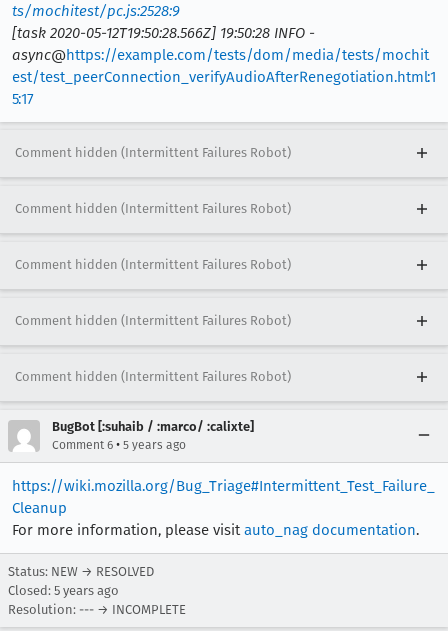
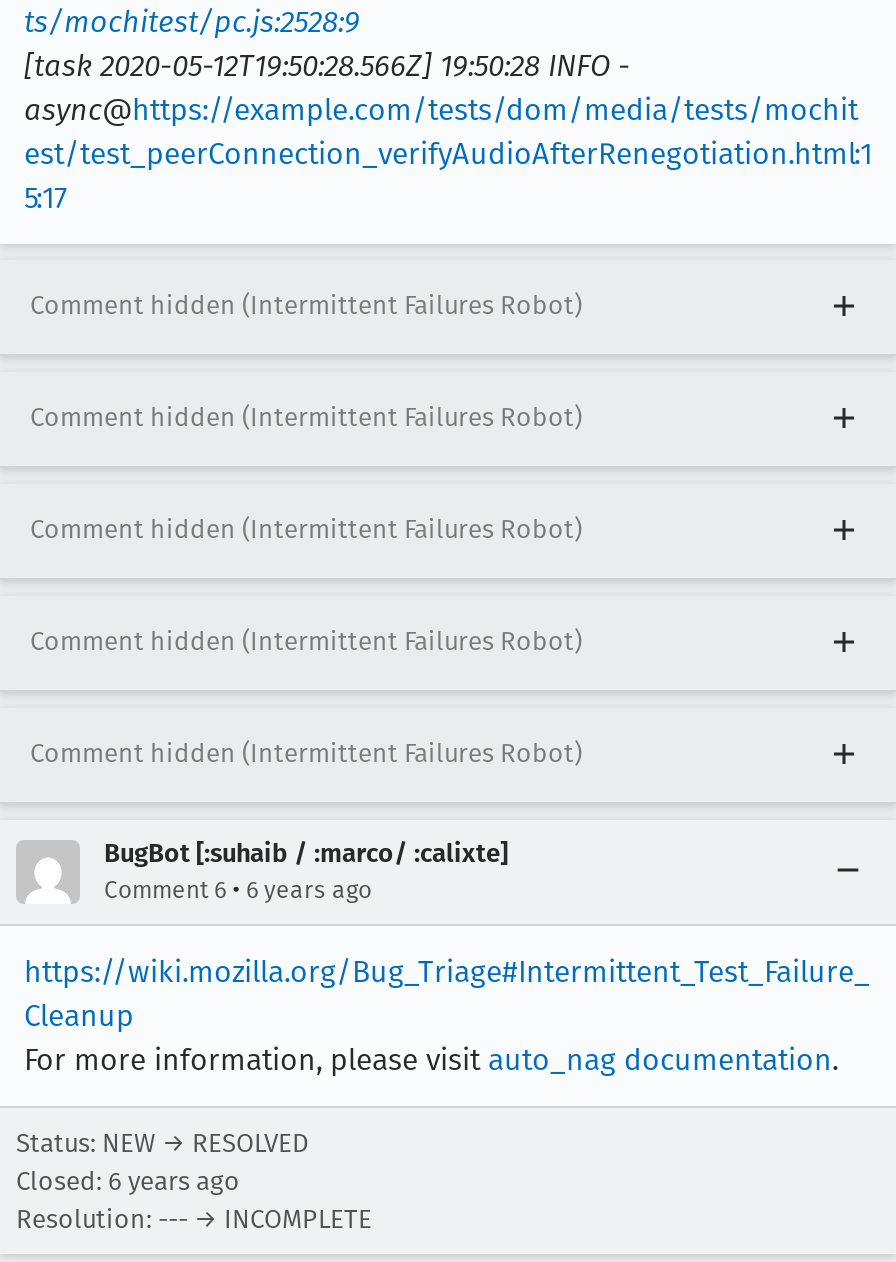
[52,437,186,452] Comment 6 • 5 years ago -> [104,874,372,904] Comment 6 • 6 years ago
[8,583,119,598] Closed: 5 years ago -> [16,1166,240,1196] Closed: 6 years ago

